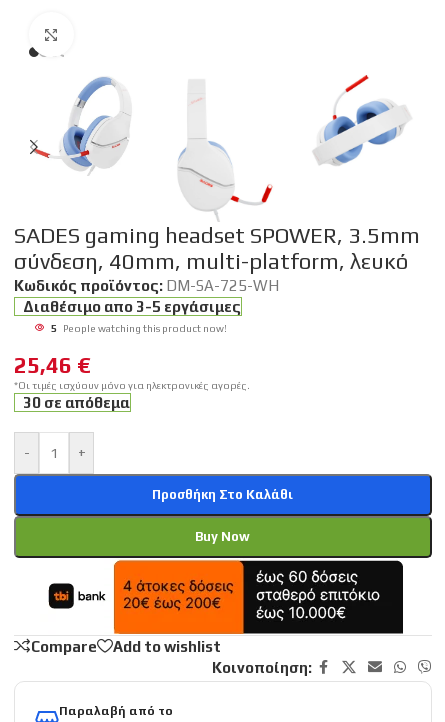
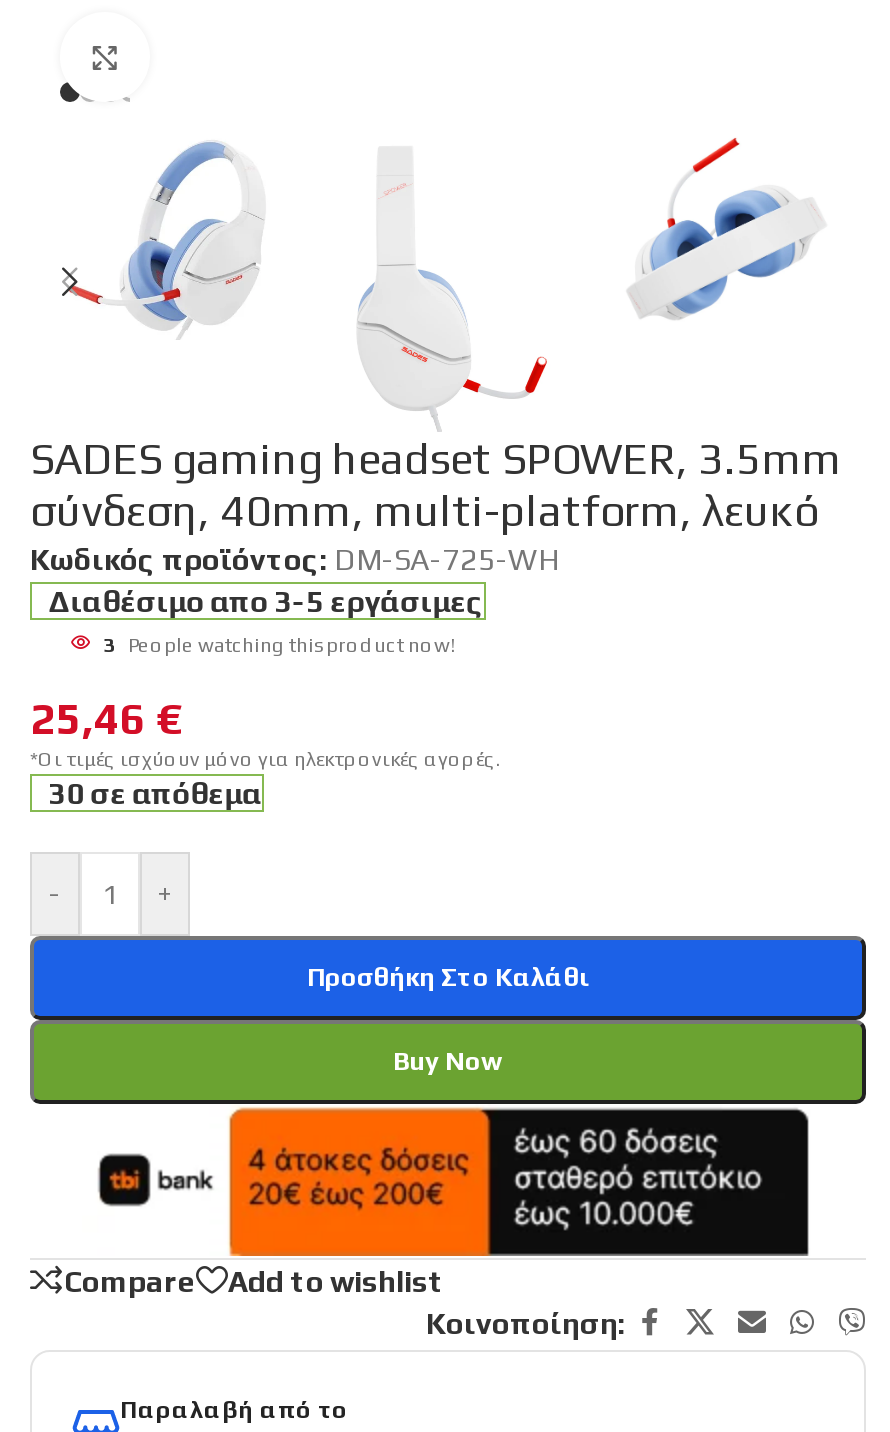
[51,323,227,334] 5 People watching this product now! -> [104,633,456,655] 3 People watching this product now!

